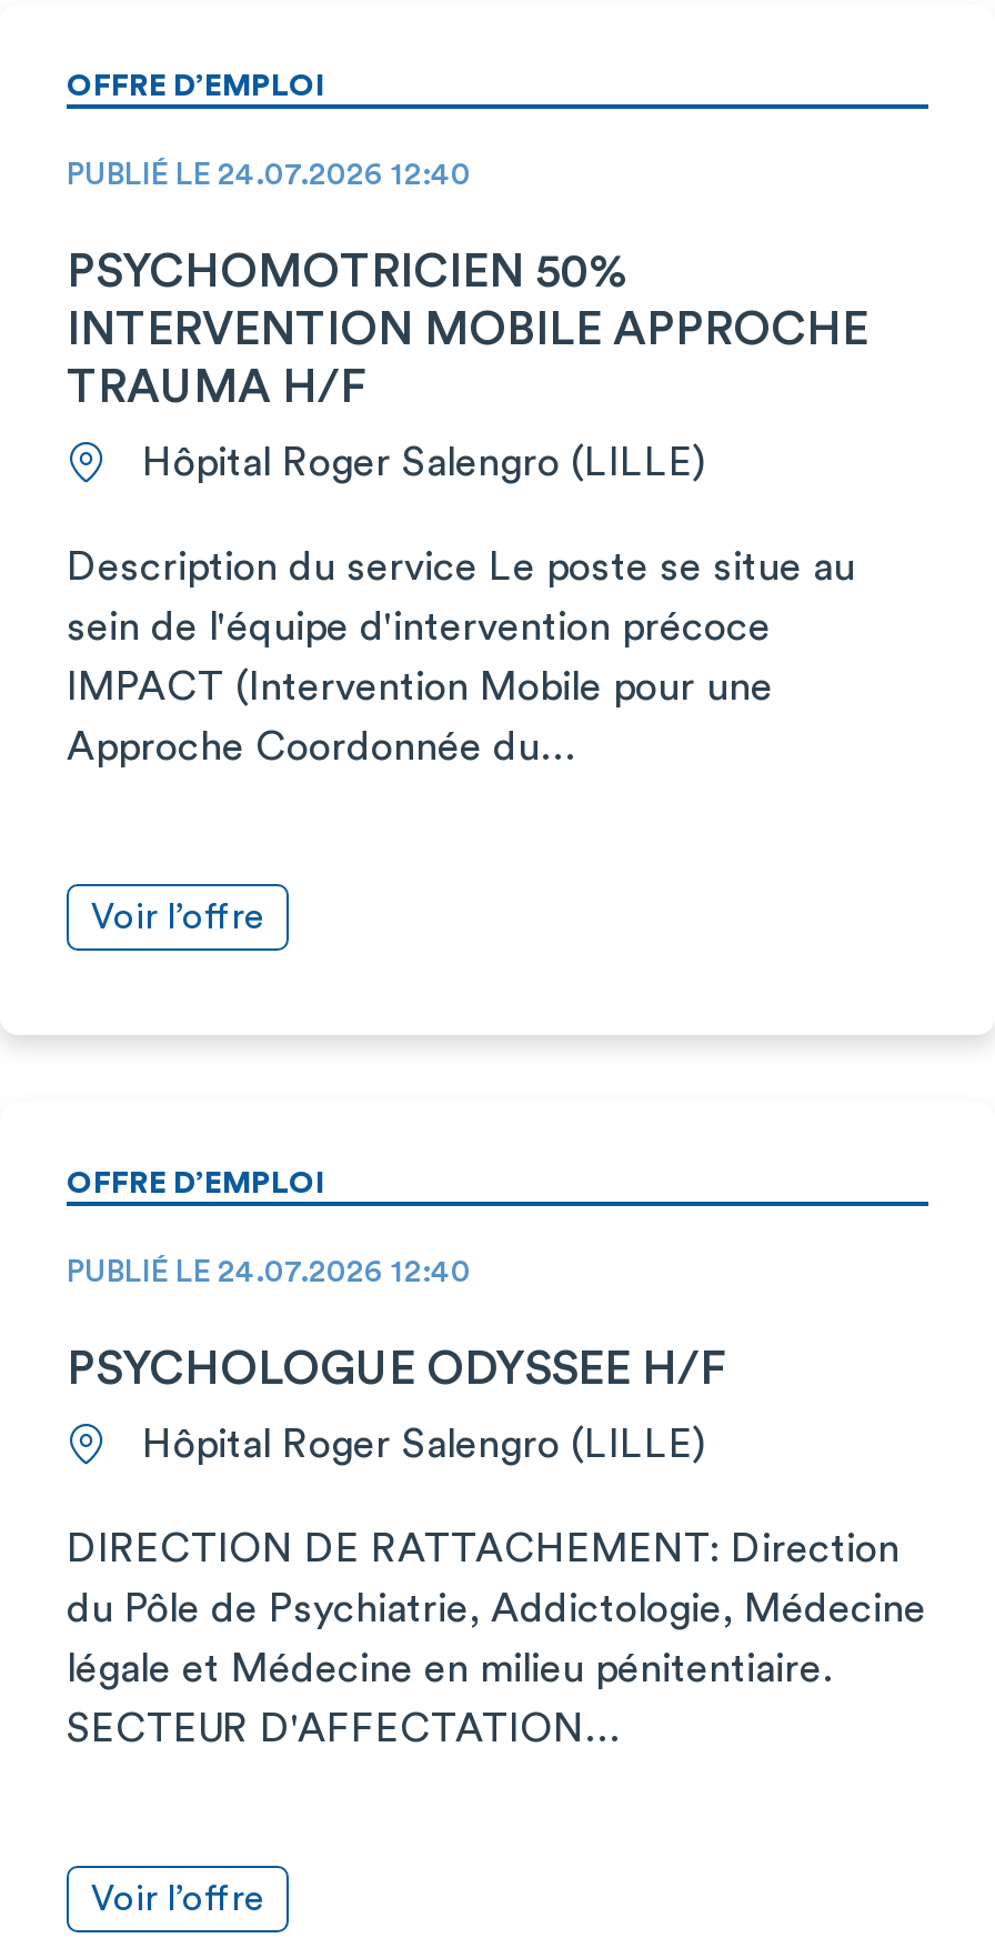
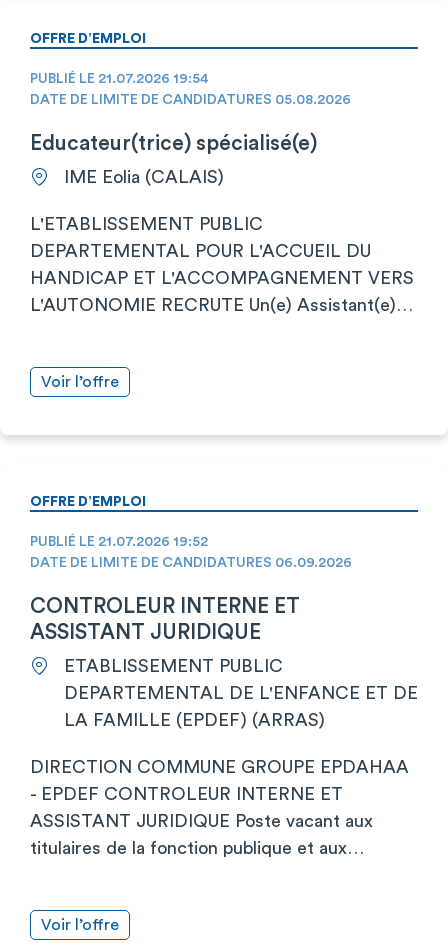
[67,159,868,766] PUBLIÉ LE 24.07.2026 12:40 | PSYCHOMOTRICIEN 50% | INTERVENTION MOBILE APPROCHE | TRAUMA H/F | Hôpital Roger Salengro (LILLE) | Description du service Le poste se situe au | sein de l'équipe d'intervention précoce | IMPACT (Intervention Mobile pour une | Approche Coordonnée du… -> [30,72,414,314] PUBLIÉ LE 21.07.2026 19:54 | DATE DE LIMITE DE CANDIDATURES 05.08.2026 | Educateur(trice) spécialisé(e) | IME Eolia (CALAIS) | L'ETABLISSEMENT PUBLIC | DEPARTEMENTAL POUR L'ACCUEIL DU | HANDICAP ET L'ACCOMPAGNEMENT VERS | L'AUTONOMIE RECRUTE Un(e) Assistant(e)…
moved [67,899,324,1199] -> [30,374,146,509]: Voir l’offre | OFFRE D’EMPLOI
[67,1257,926,1748] PUBLIÉ LE 24.07.2026 12:40 | PSYCHOLOGUE ODYSSEE H/F | Hôpital Roger Salengro (LILLE) | DIRECTION DE RATTACHEMENT: Direction | du Pôle de Psychiatrie, Addictologie, Médecine | légale et Médecine en milieu pénitentiaire. | SECTEUR D'AFFECTATION… -> [30,535,418,857] PUBLIÉ LE 21.07.2026 19:52 | DATE DE LIMITE DE CANDIDATURES 06.09.2026 | CONTROLEUR INTERNE ET | ASSISTANT JURIDIQUE | ETABLISSEMENT PUBLIC | DEPARTEMENTAL DE L'ENFANCE ET DE | LA FAMILLE (EPDEF) (ARRAS) | DIRECTION COMMUNE GROUPE EPDAHAA | - EPDEF CONTROLEUR INTERNE ET | ASSISTANT JURIDIQUE Poste vacant aux | titulaires de la fonction publique et aux…

